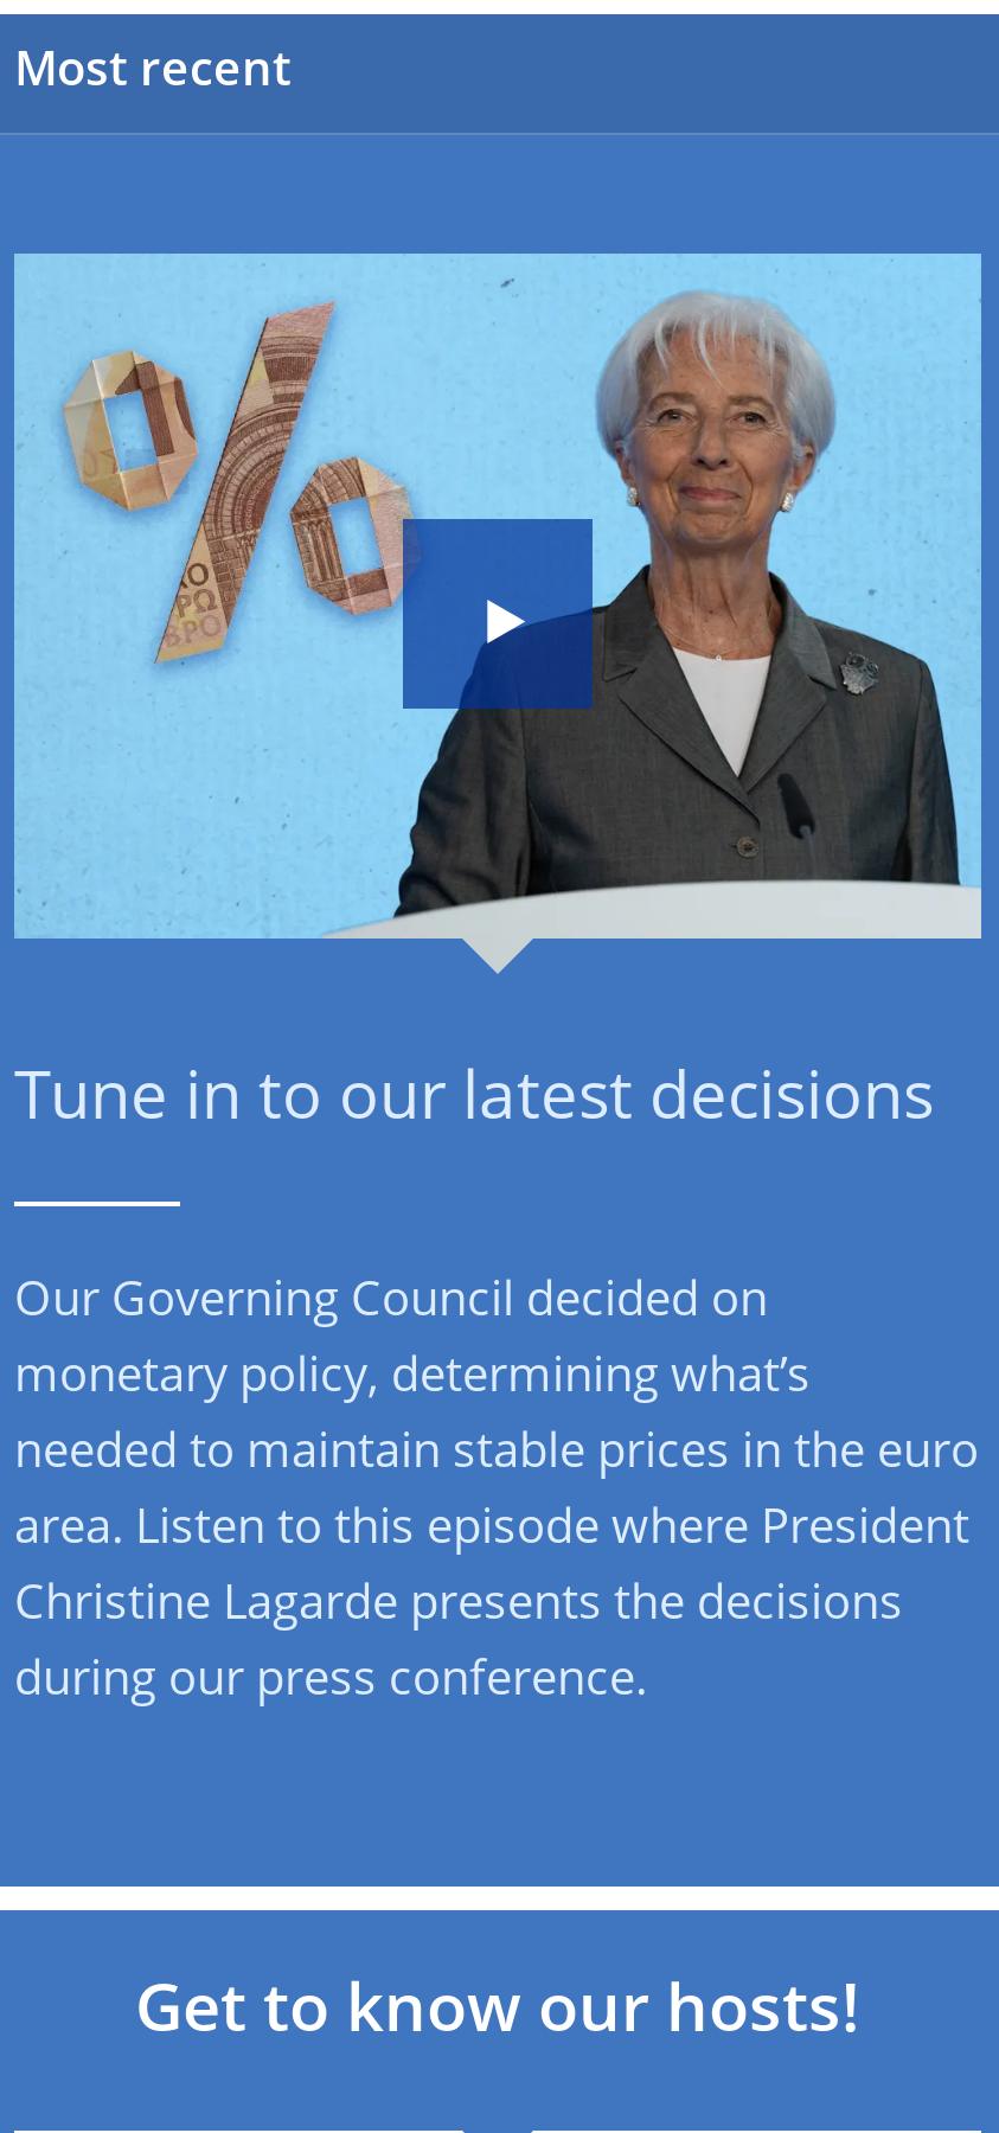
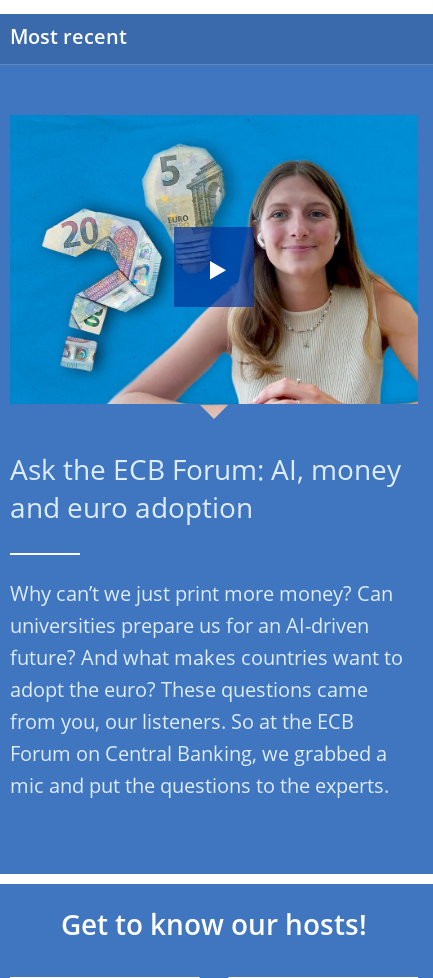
[14,251,984,939] [image] -> [10,115,419,414] [image]
[14,1068,979,1706] Tune in to our latest decisions | Our Governing Council decided on | monetary policy, determining what’s | needed to maintain stable prices in the euro | area. Listen to this episode where President | Christine Lagarde presents the decisions | during our press conference. -> [10,459,403,798] Ask the ECB Forum: AI, money | and euro adoption | Why can’t we just print more money? Can | universities prepare us for an AI-driven | future? And what makes countries want to | adopt the euro? These questions came | from you, our listeners. So at the ECB | Forum on Central Banking, we grabbed a | mic and put the questions to the experts.

